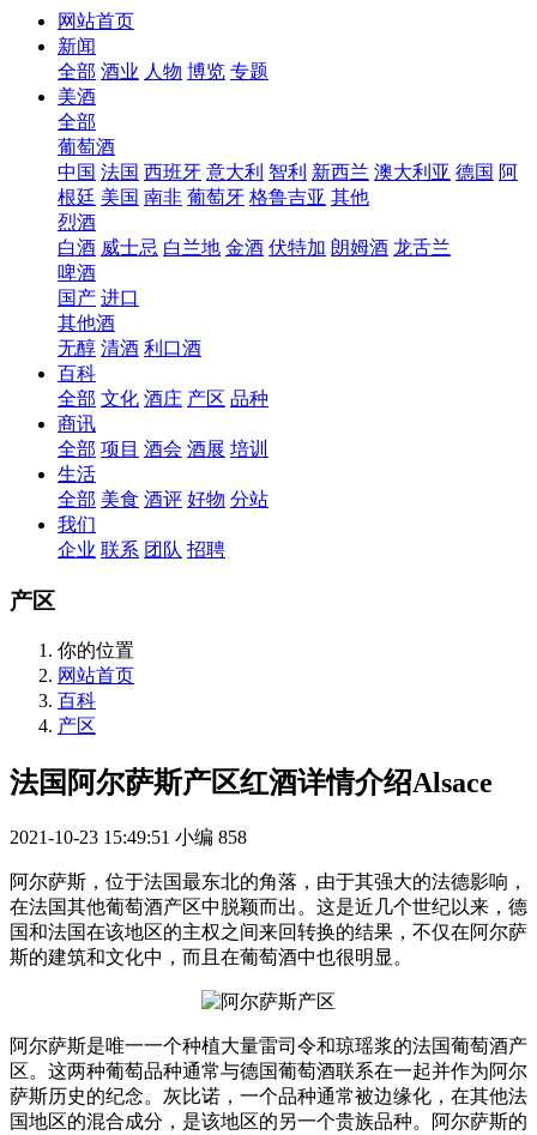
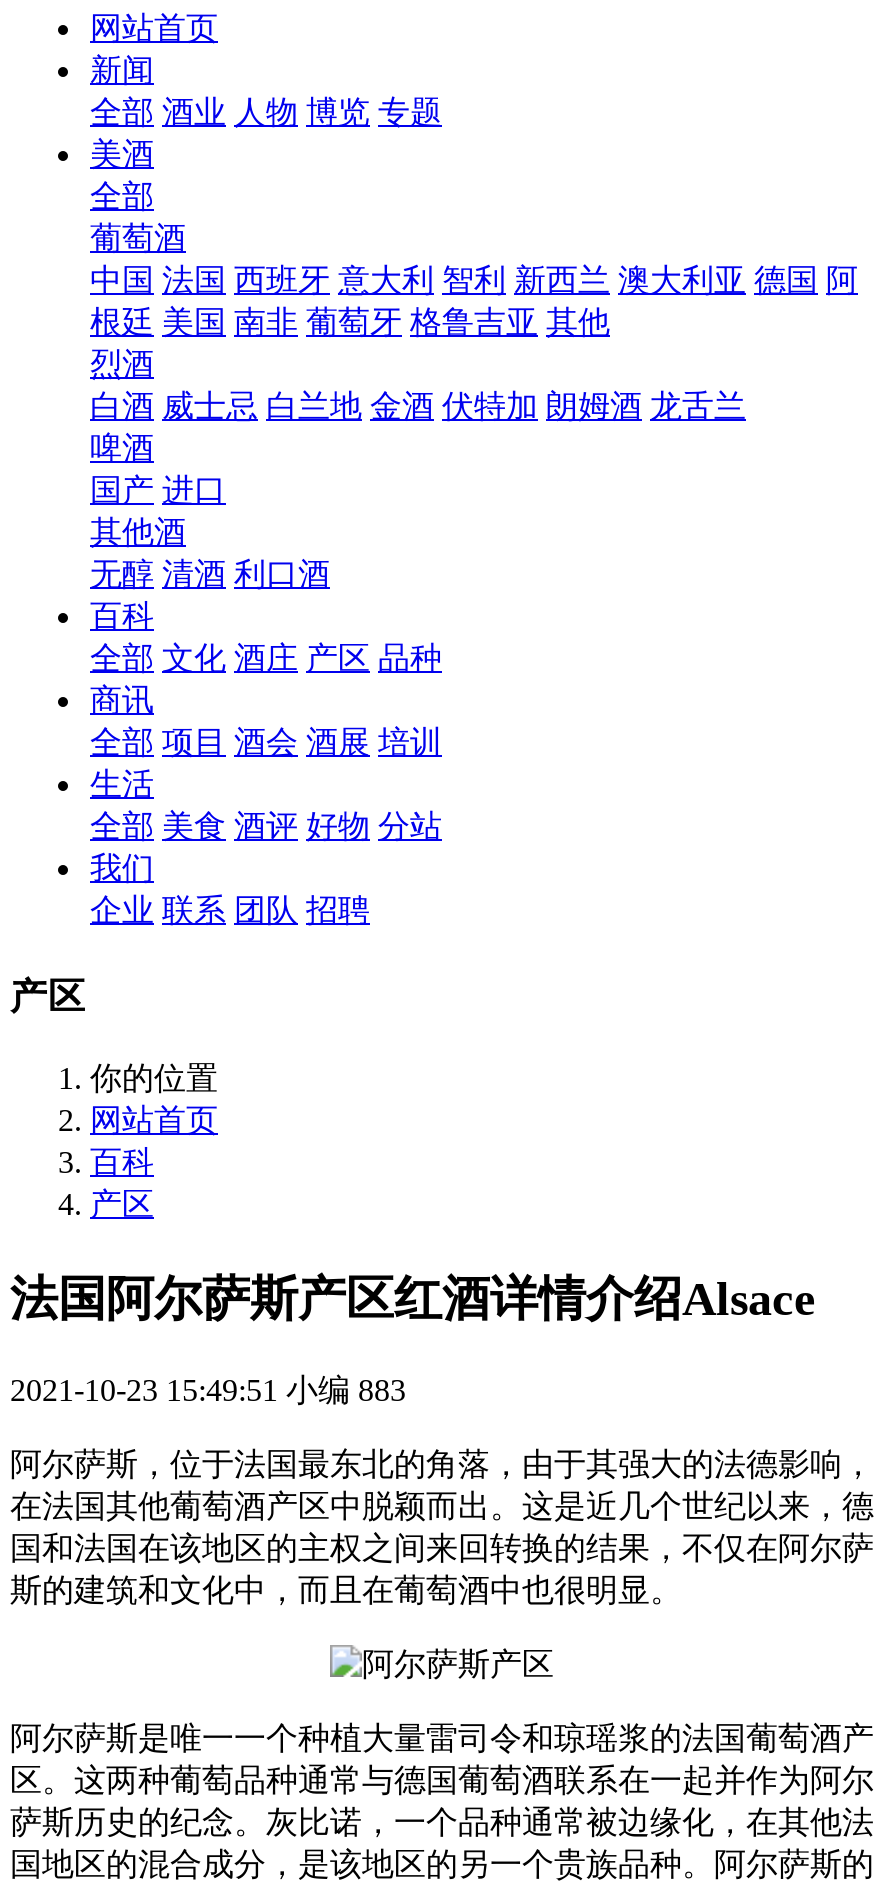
[10,827,247,848] 2021-10-23 15:49:51 小编 858 -> [10,1373,406,1407] 2021-10-23 15:49:51 小编 883

